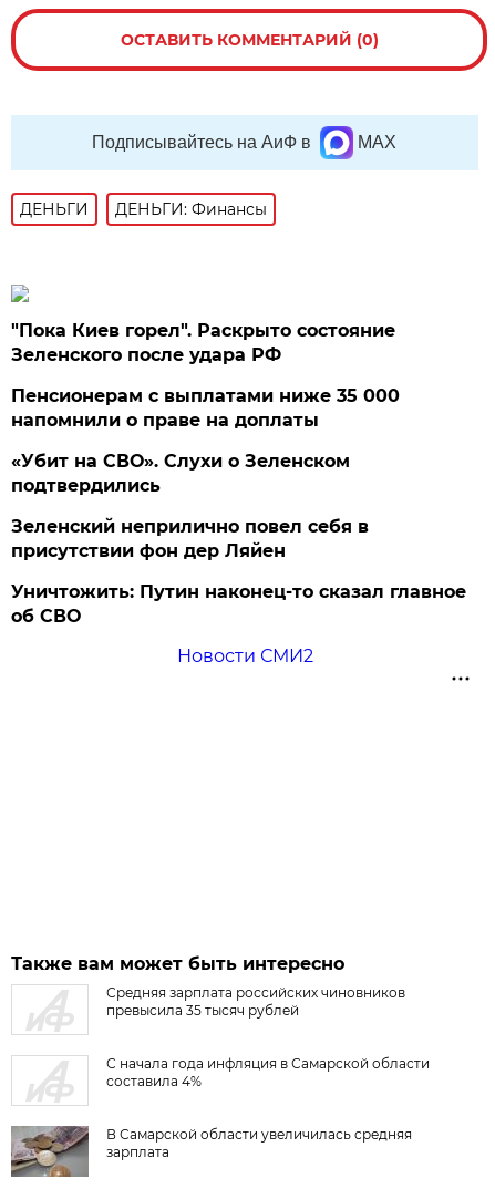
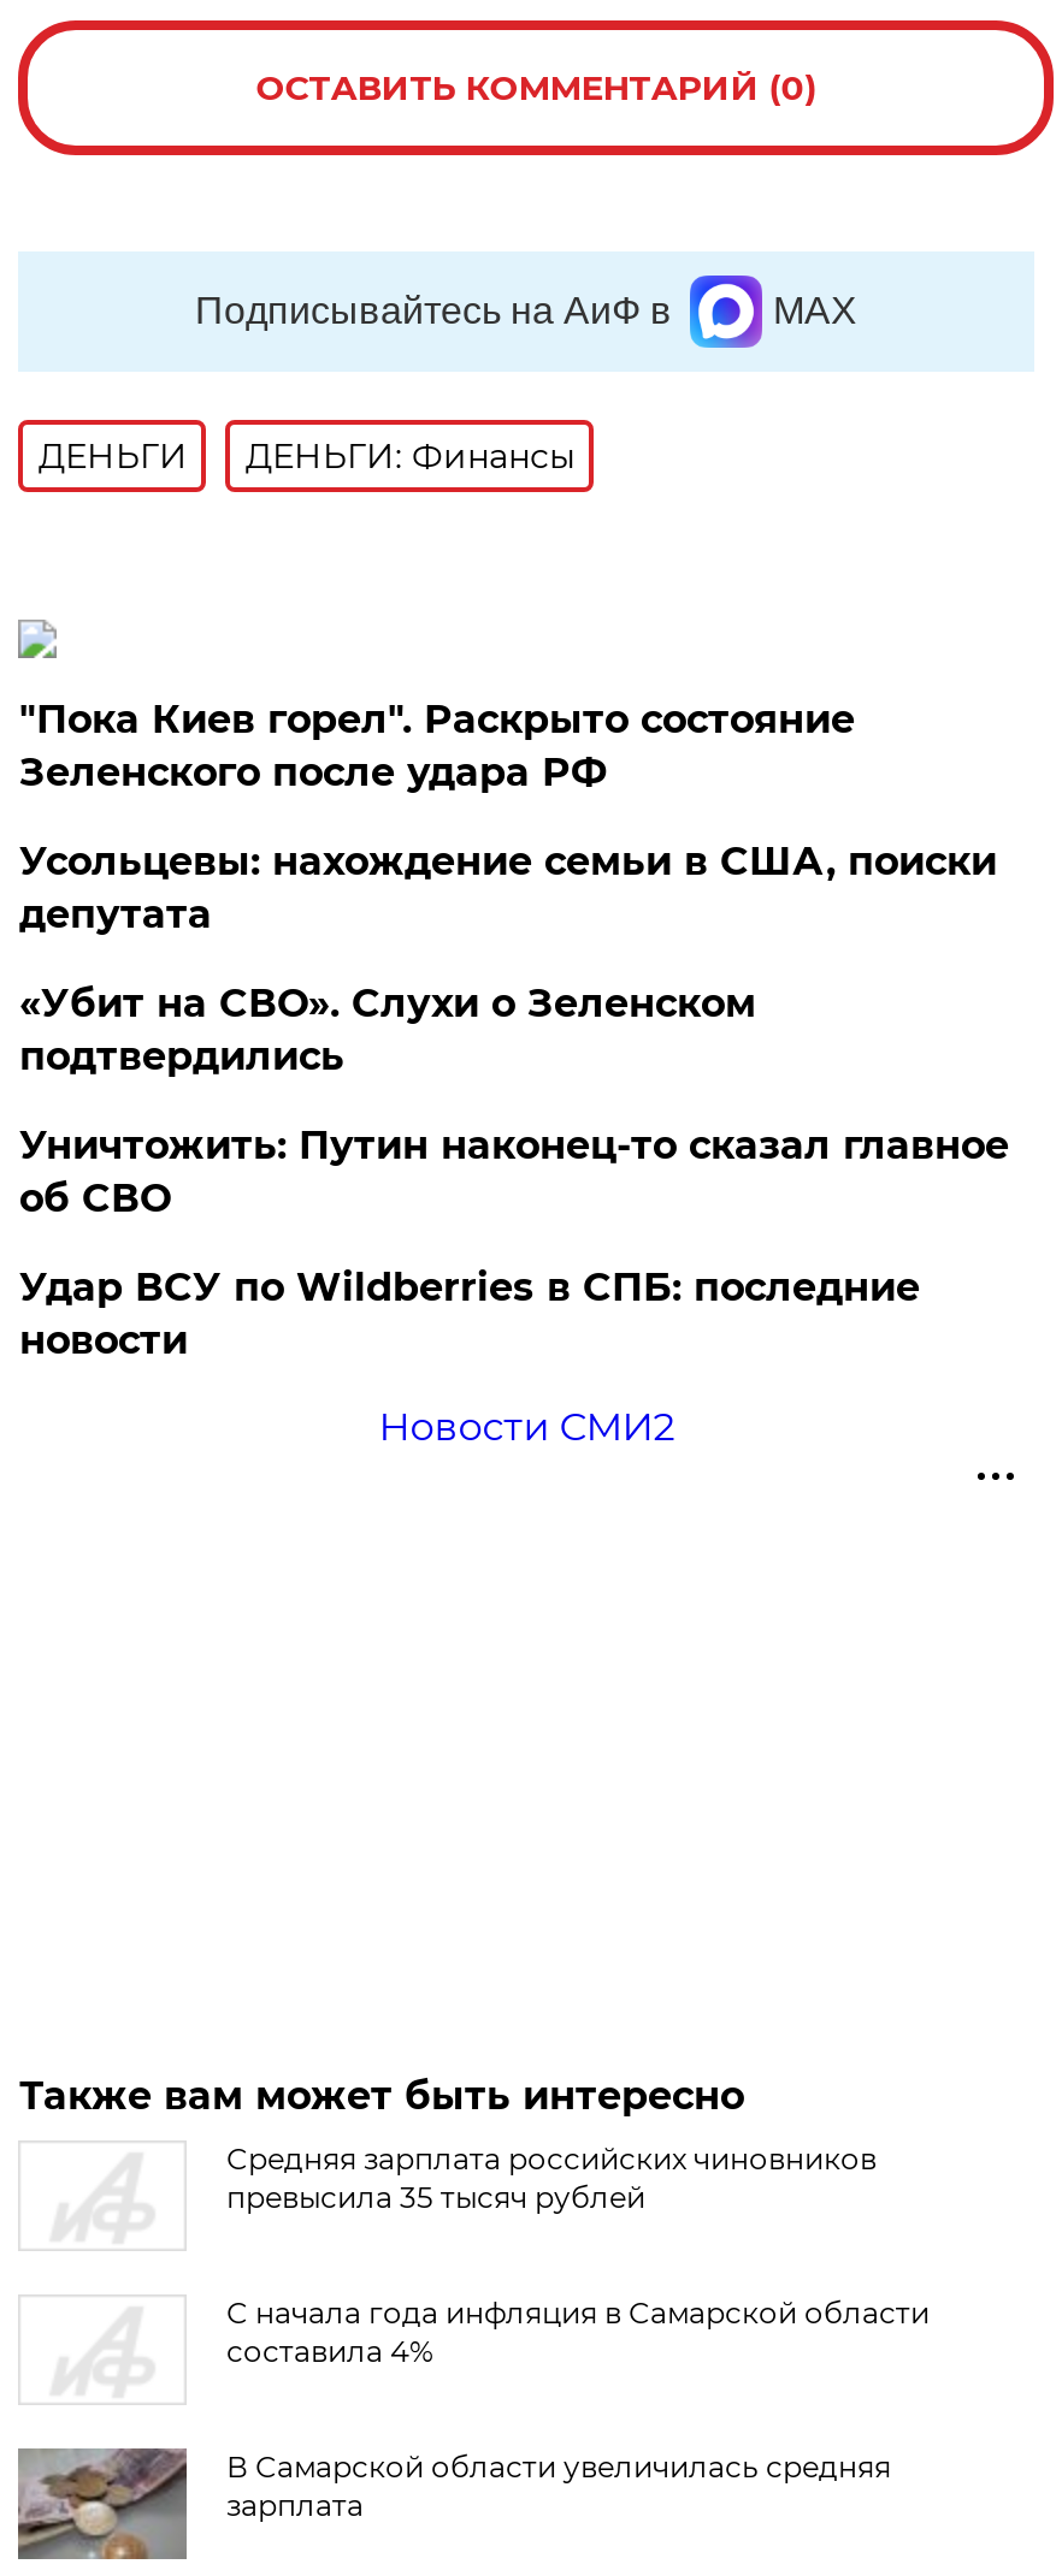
[12,385,400,431] Пенсионерам с выплатами ниже 35 000 | напомнили о праве на доплаты -> [19,839,997,937] Усольцевы: нахождение семьи в США, поиски | депутата
[12,516,369,561] Зеленский неприлично повел cебя в | присутствии фон дер Ляйен -> none
moved [12,581,467,627] -> [19,1123,1009,1221]: Уничтожить: Путин наконец-то сказал главное | об СВО
none -> [19,1265,920,1363] Удар ВСУ по Wildberries в СПБ: последние | новости

